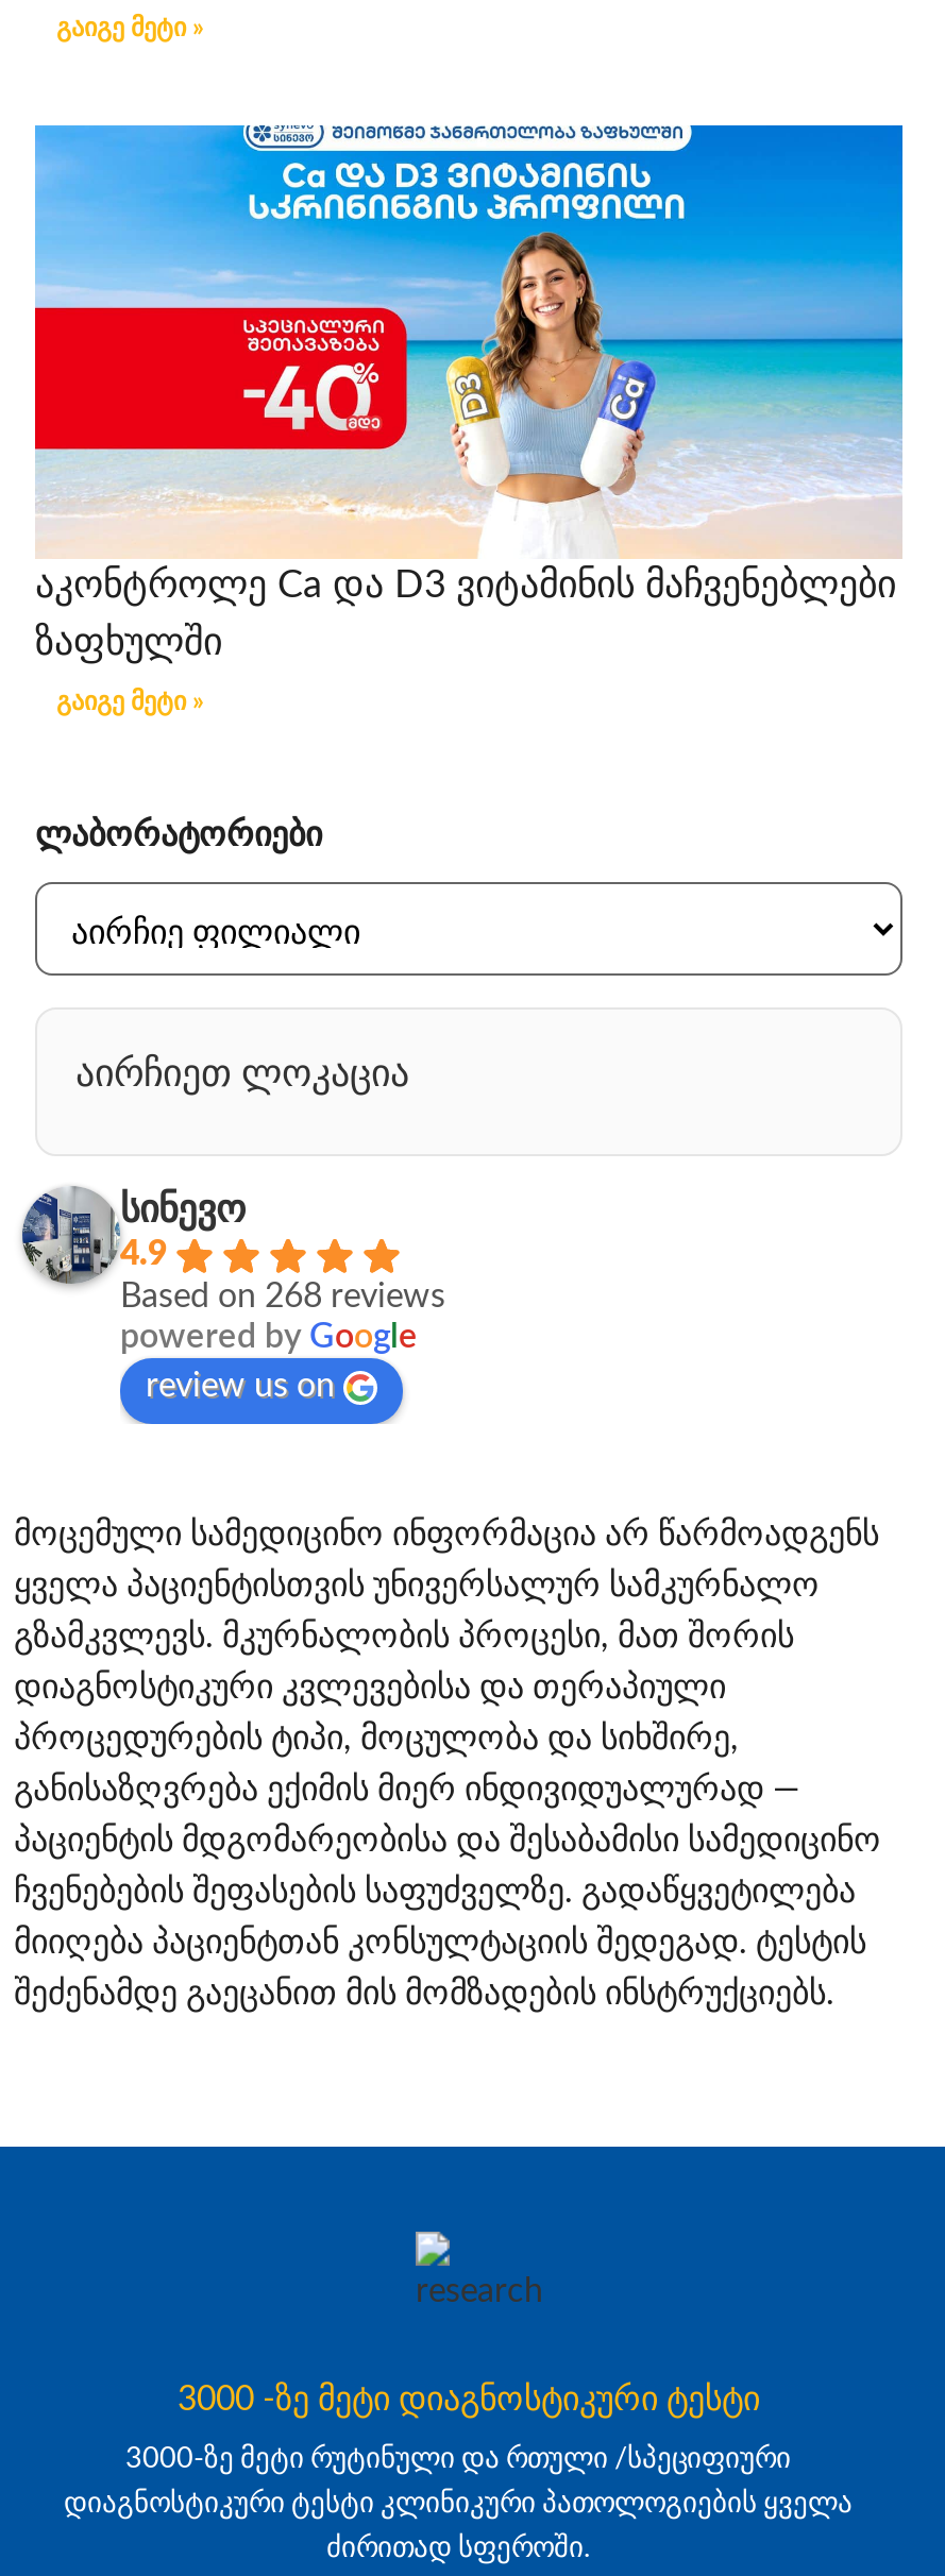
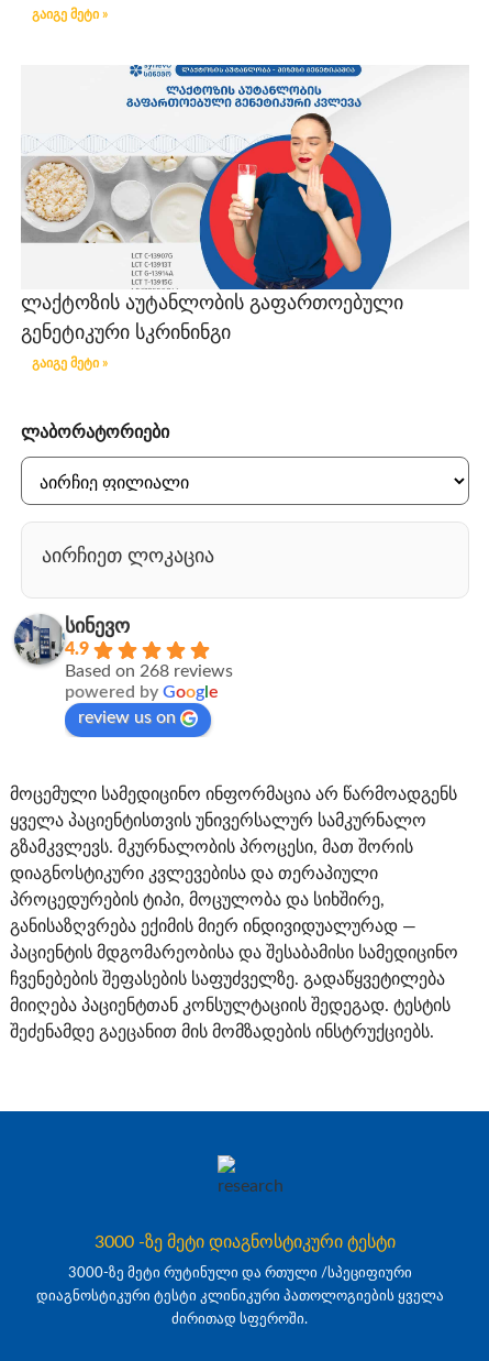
[33,123,905,605] [image] | აკონტროლე Ca და D3 ვიტამინის მაჩვენებლები -> [20,64,469,313] [image] | ლაქტოზის აუტანლობის გაფართოებული
[35,624,222,662] ზაფხულში -> [21,323,231,343] გენეტიკური სკრინინგი

